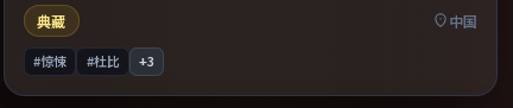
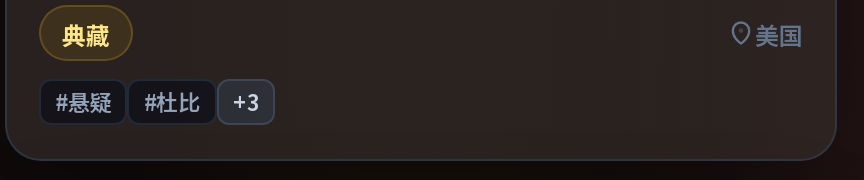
[449,11,477,31] 中国 -> [755,17,803,51] 美国
[33,51,67,70] #惊悚 -> [55,86,111,118] #悬疑

